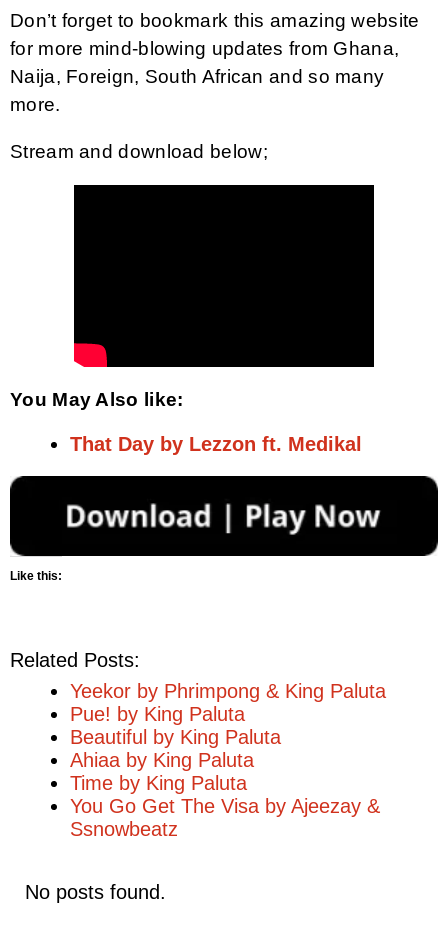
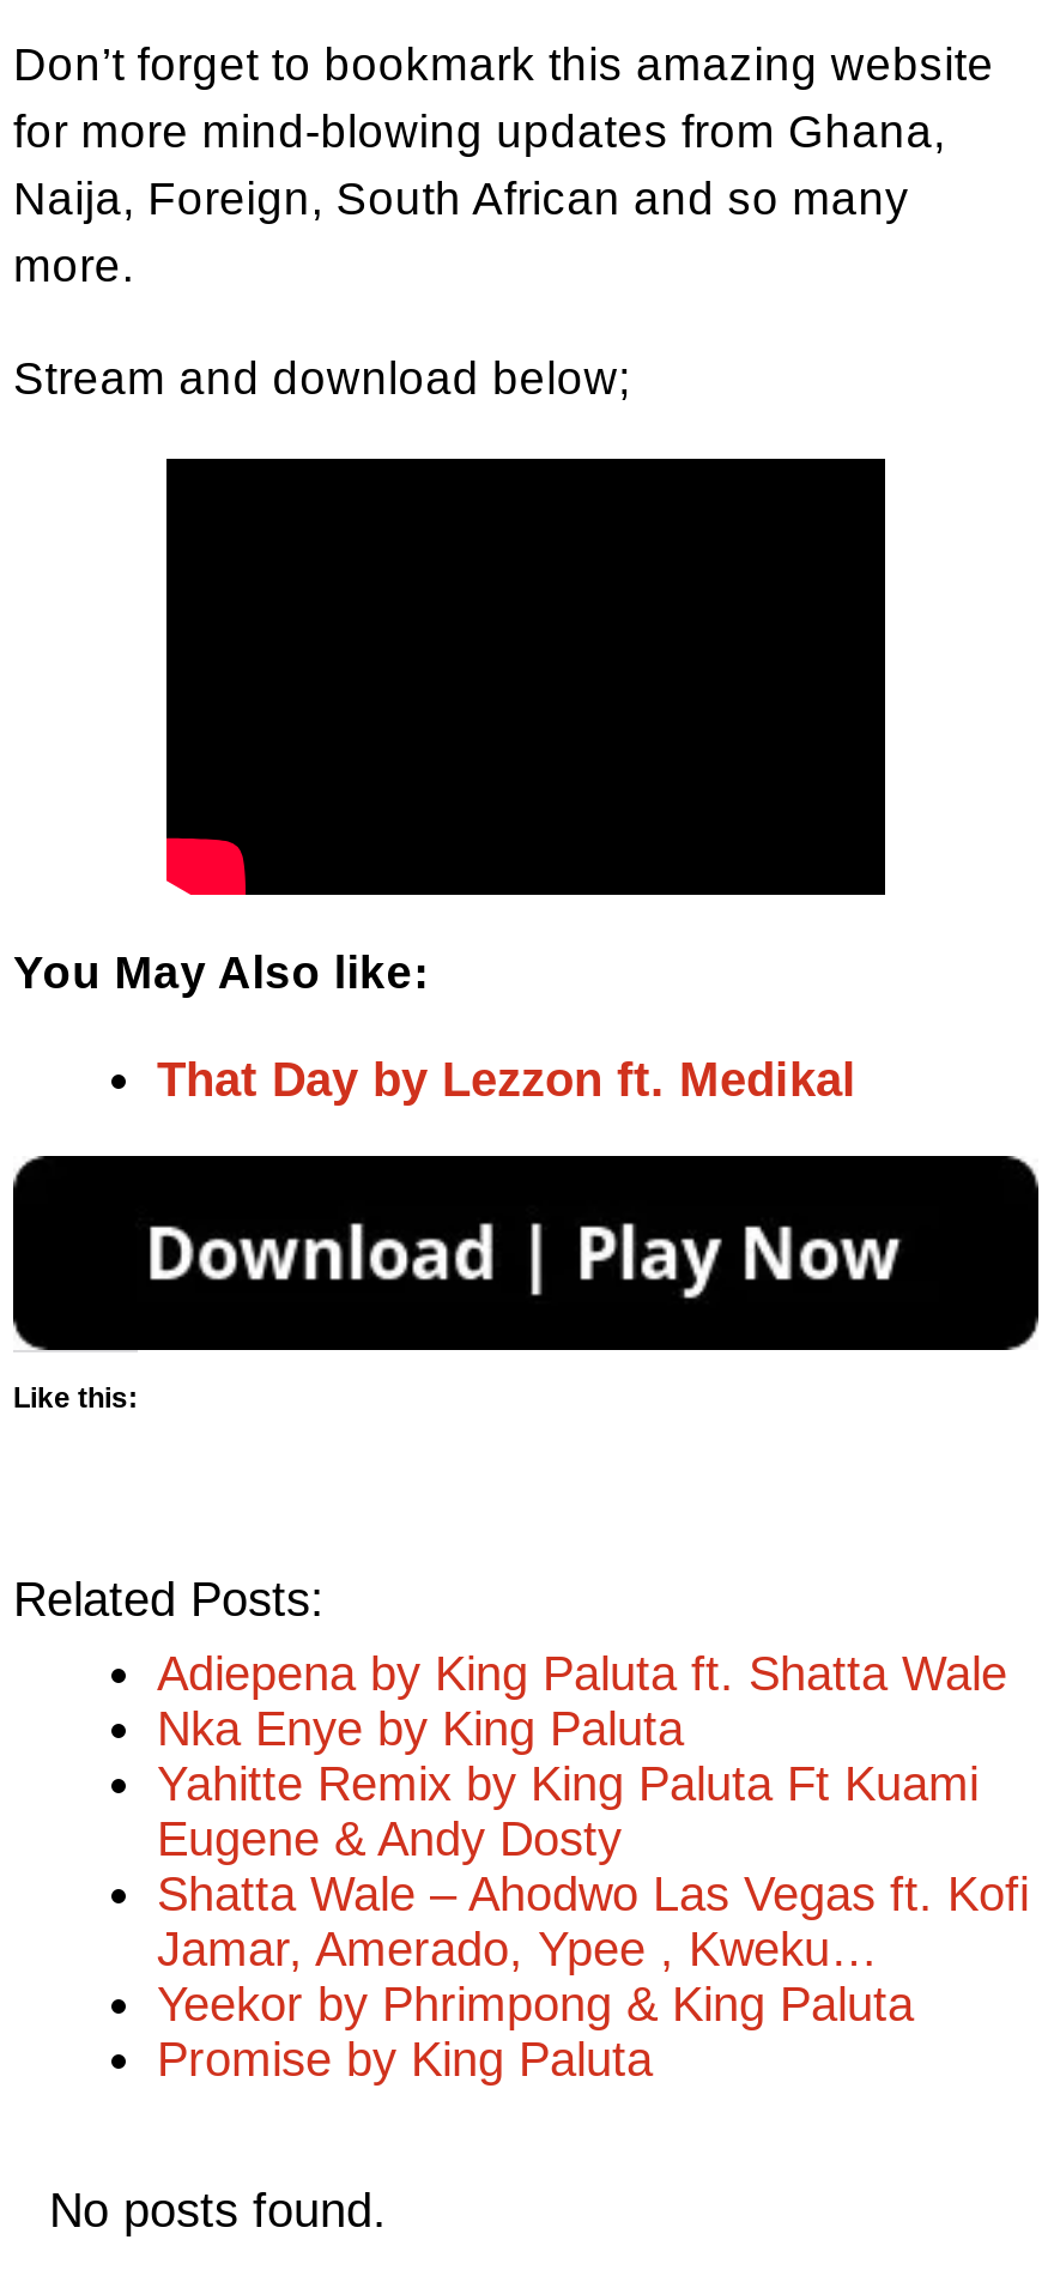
none -> [157,1646,1029,1974] Adiepena by King Paluta ft. Shatta Wale | Nka Enye by King Paluta | Yahitte Remix by King Paluta Ft Kuami | Eugene & Andy Dosty | Shatta Wale – Ahodwo Las Vegas ft. Kofi | Jamar, Amerado, Ypee , Kweku…
moved [70,680,386,702] -> [157,1977,914,2029]: Yeekor by Phrimpong & King Paluta
[70,703,380,840] Pue! by King Paluta | Beautiful by King Paluta | Ahiaa by King Paluta | Time by King Paluta | You Go Get The Visa by Ajeezay & | Ssnowbeatz -> [157,2032,653,2085] Promise by King Paluta

